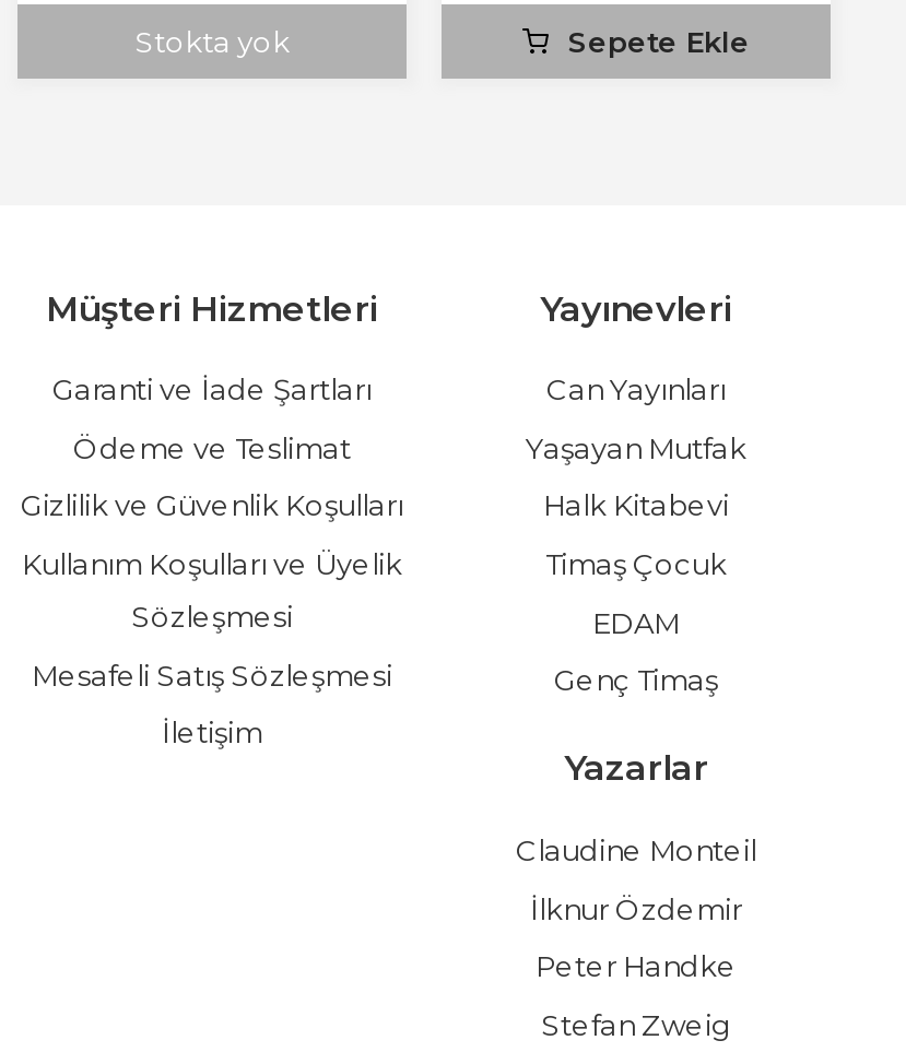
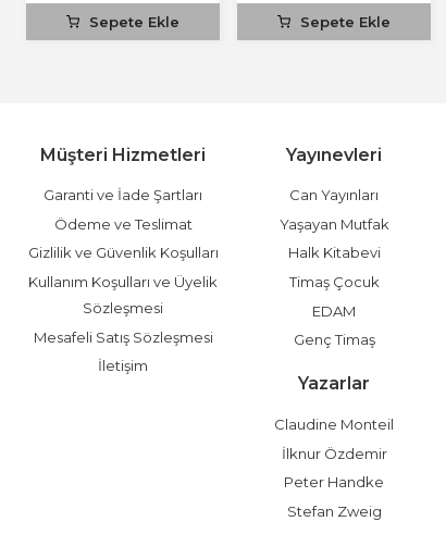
[134,23,290,58] Stokta yok -> [89,13,179,30] Sepete Ekle

